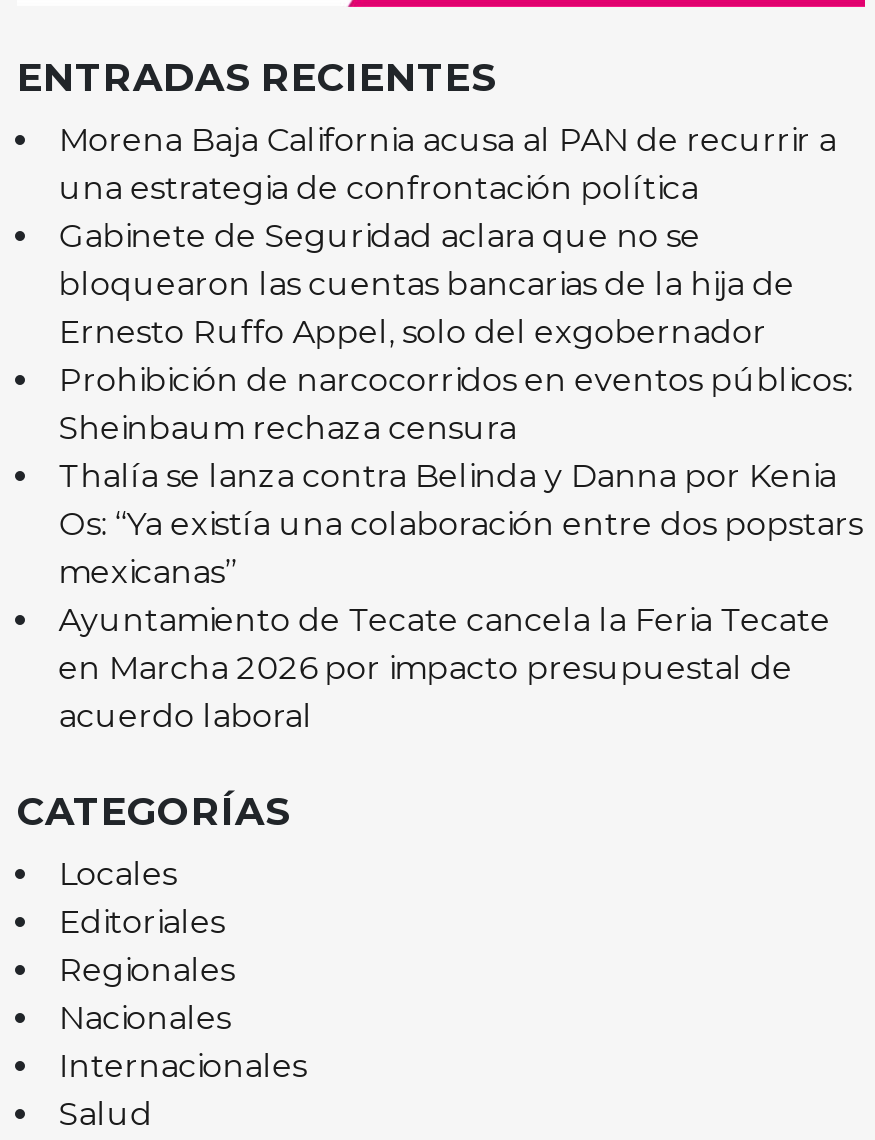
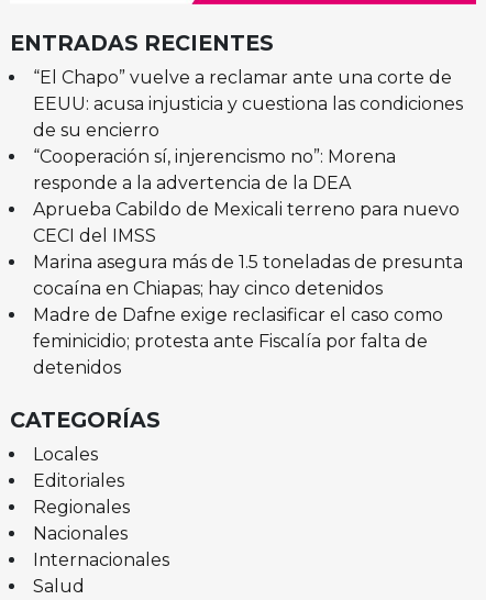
[59,121,863,735] Morena Baja California acusa al PAN de recurrir a | una estrategia de confrontación política | Gabinete de Seguridad aclara que no se | bloquearon las cuentas bancarias de la hija de | Ernesto Ruffo Appel, solo del exgobernador | Prohibición de narcocorridos en eventos públicos: | Sheinbaum rechaza censura | Thalía se lanza contra Belinda y Danna por Kenia | Os: “Ya existía una colaboración entre dos popstars | mexicanas” | Ayuntamiento de Tecate cancela la Feria Tecate | en Marcha 2026 por impacto presupuestal de | acuerdo laboral -> [33,67,463,378] “El Chapo” vuelve a reclamar ante una corte de | EEUU: acusa injusticia y cuestiona las condiciones | de su encierro | “Cooperación sí, injerencismo no”: Morena | responde a la advertencia de la DEA | Aprueba Cabildo de Mexicali terreno para nuevo | CECI del IMSS | Marina asegura más de 1.5 toneladas de presunta | cocaína en Chiapas; hay cinco detenidos | Madre de Dafne exige reclasificar el caso como | feminicidio; protesta ante Fiscalía por falta de | detenidos

